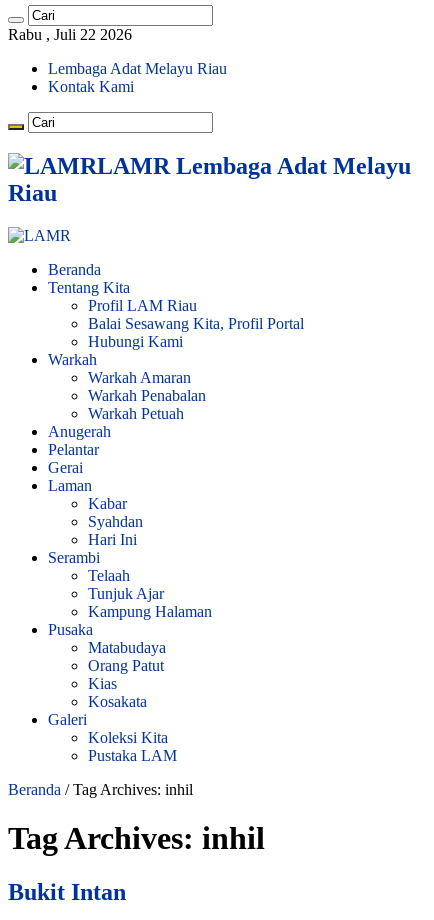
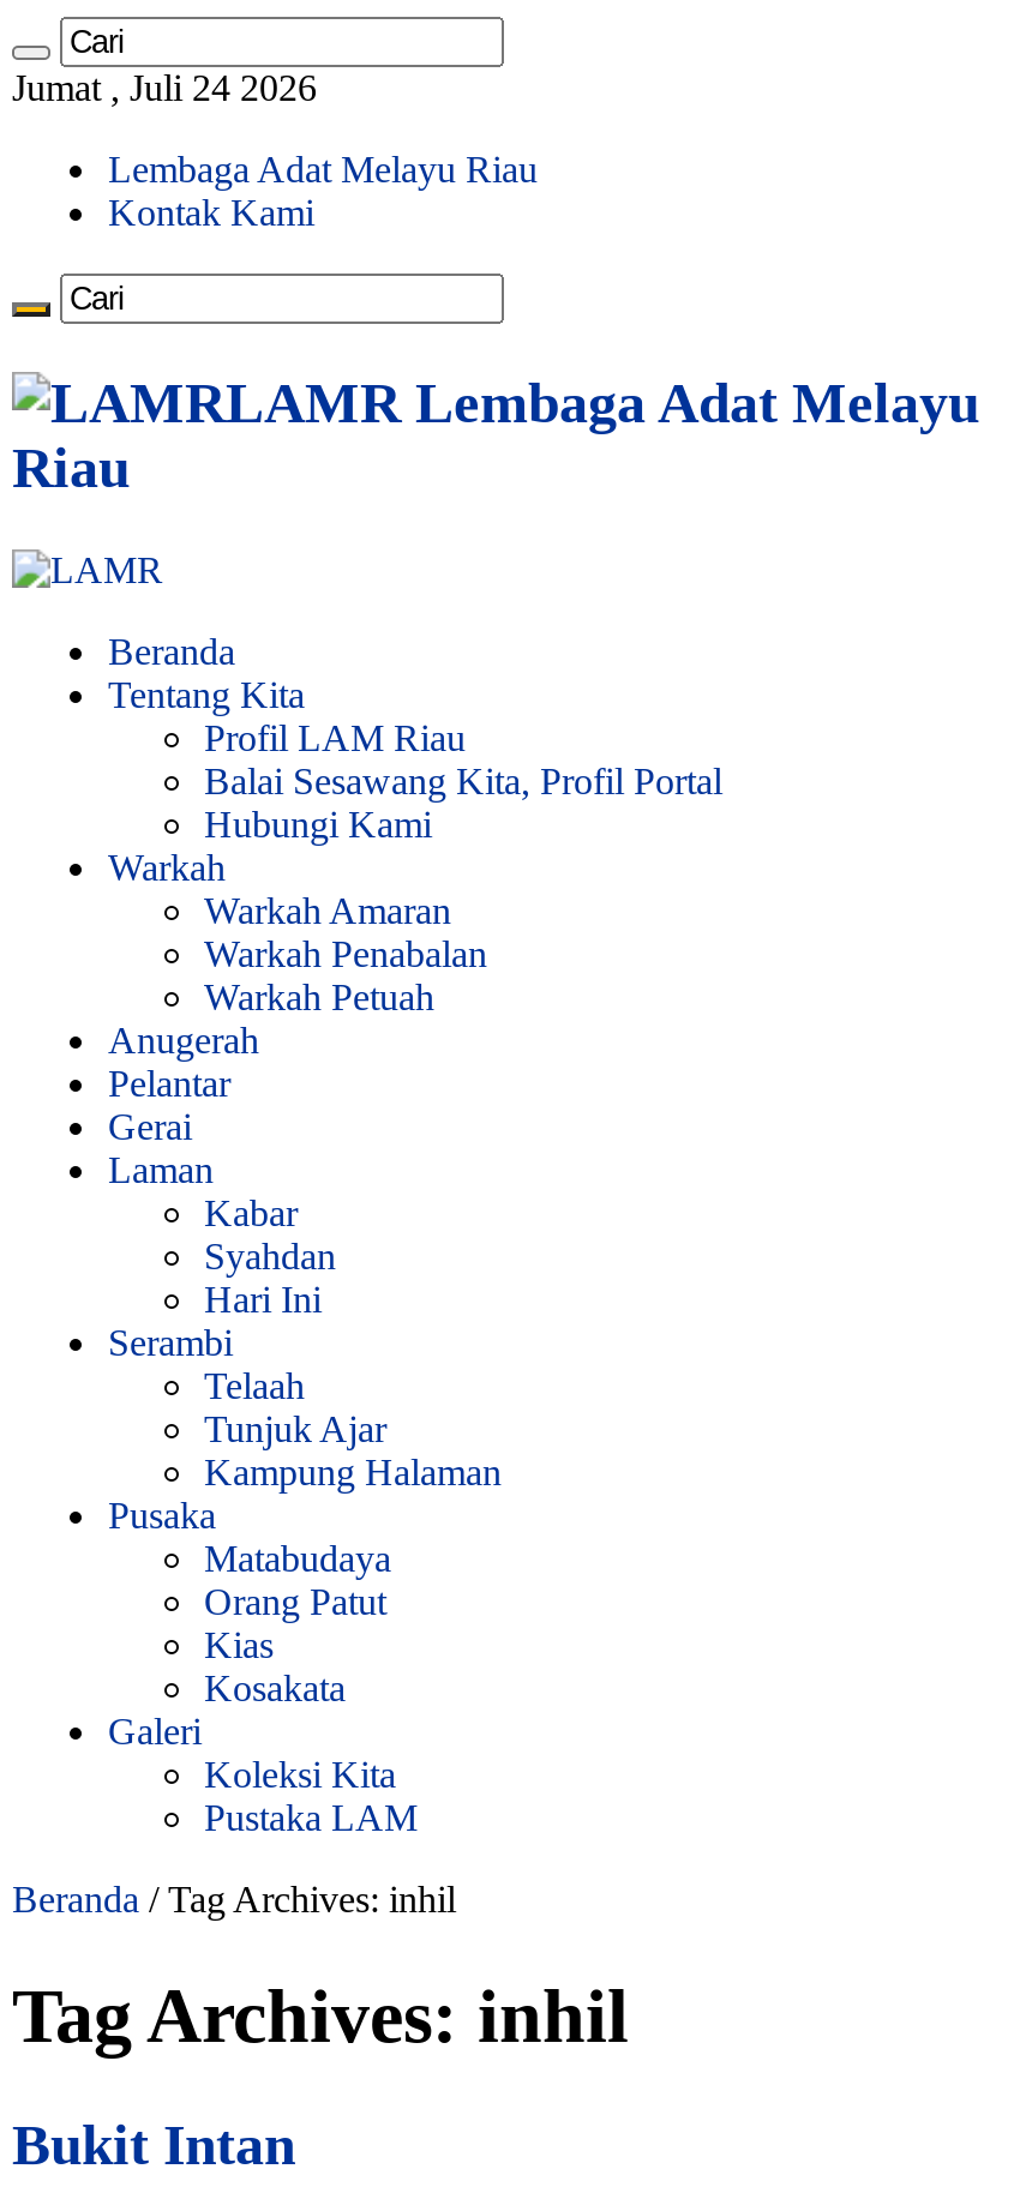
[8,26,132,43] Rabu , Juli 22 2026 -> [12,67,317,108] Jumat , Juli 24 2026

